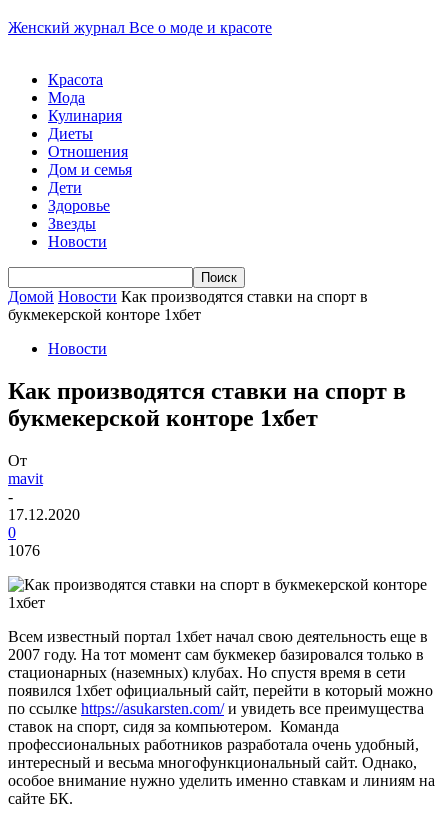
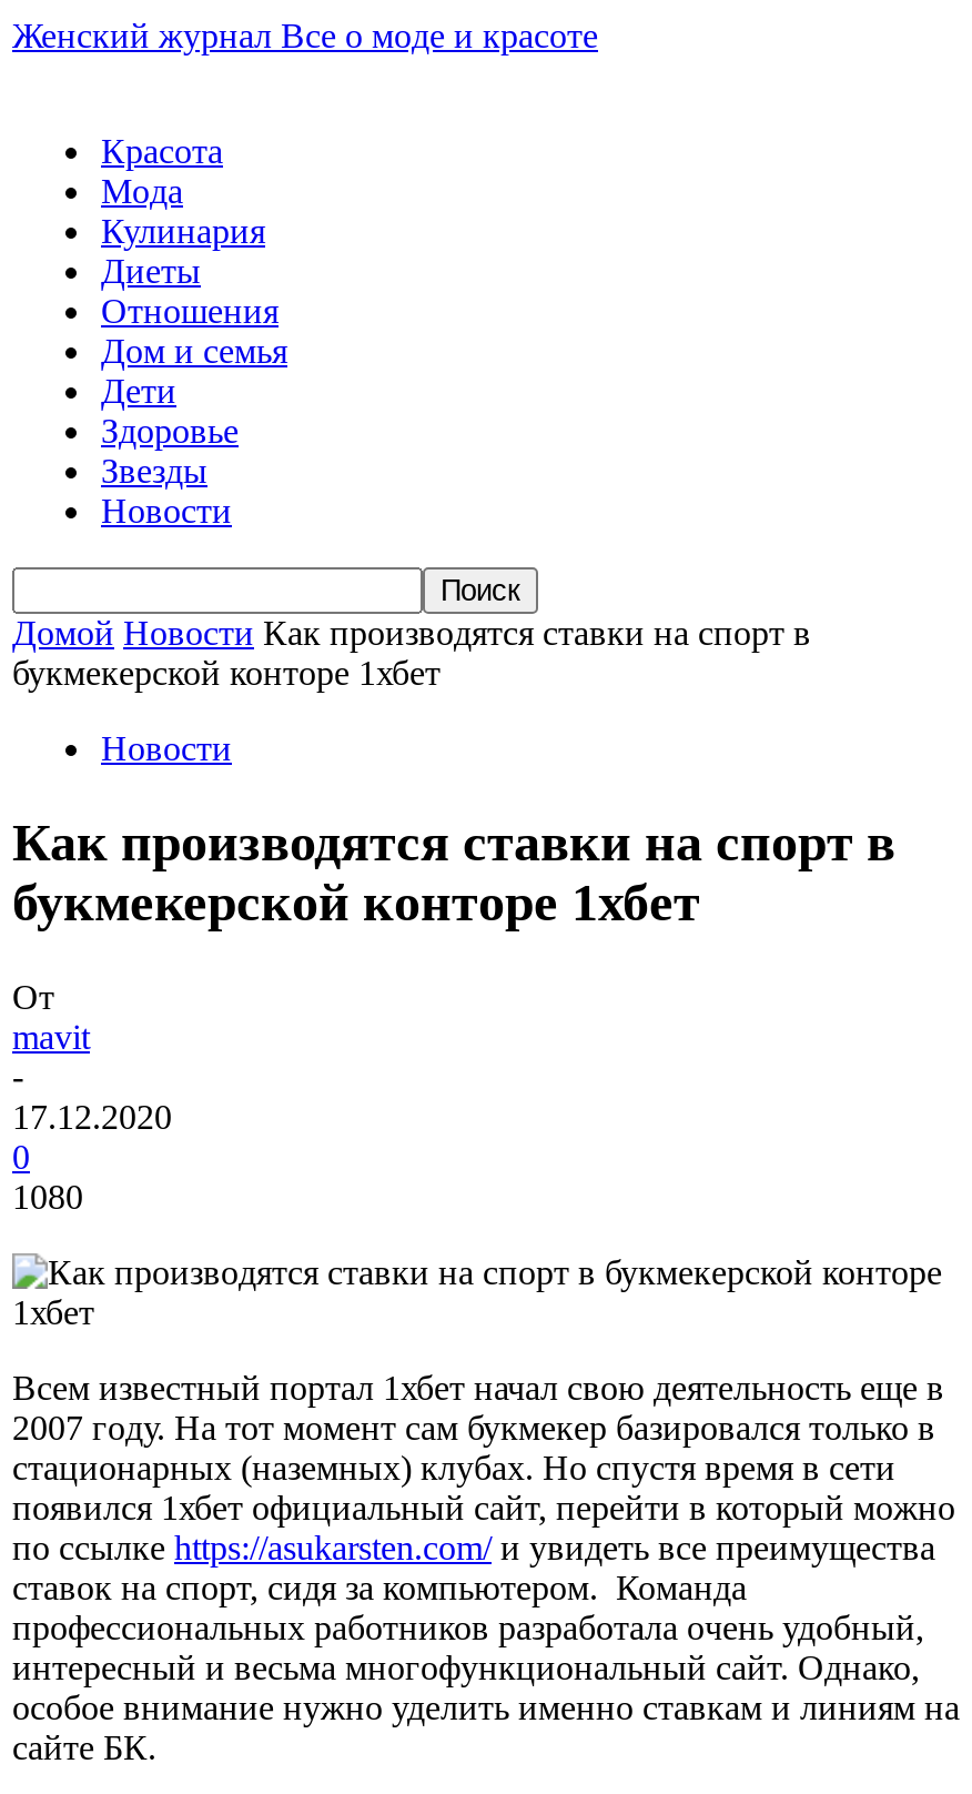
[8,542,40,559] 1076 -> [12,1177,83,1215] 1080

